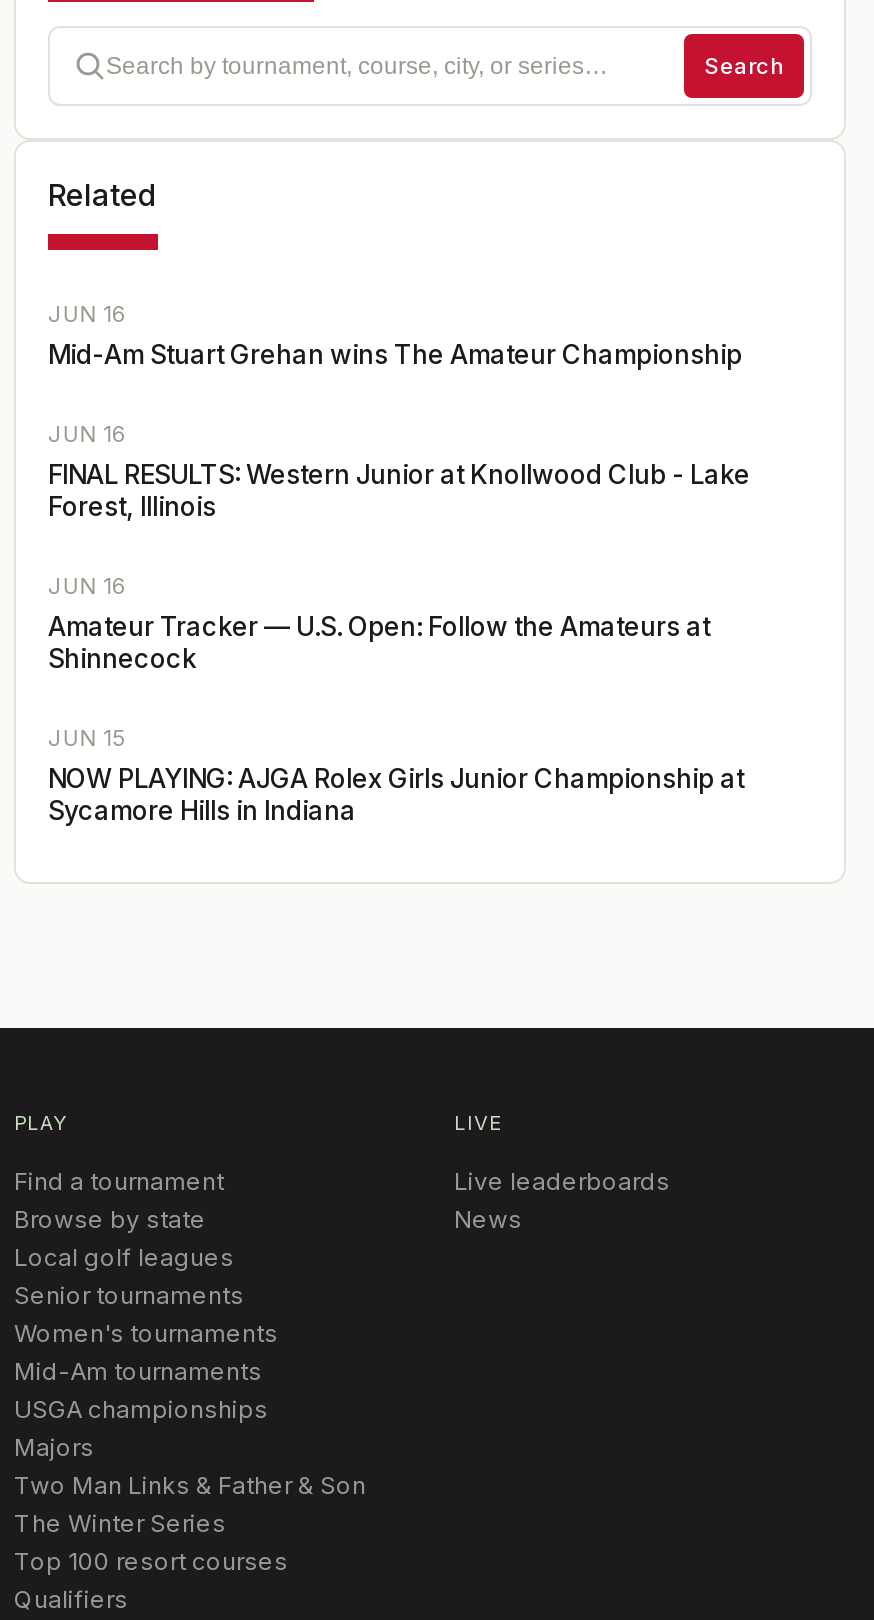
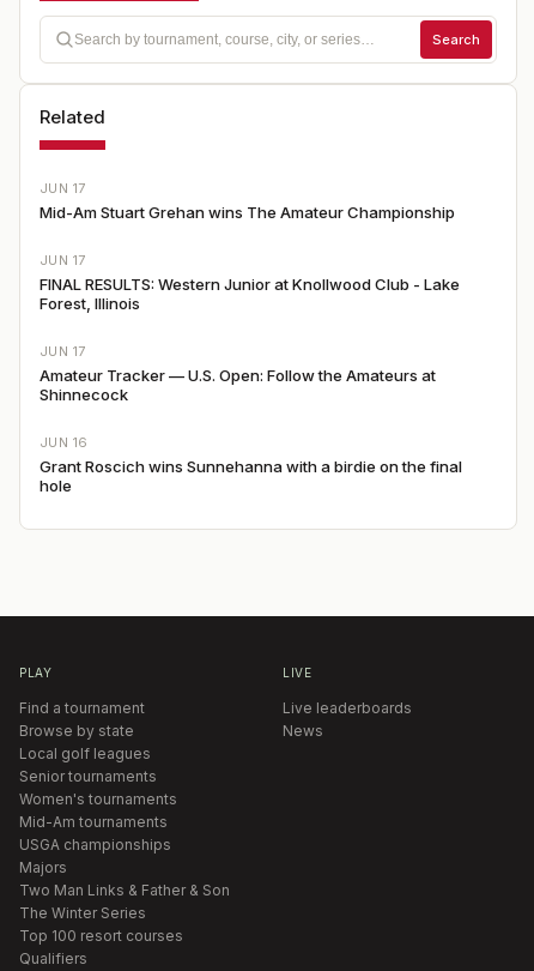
[48,301,129,329] JUN 16 -> [40,180,85,197] JUN 17
[48,421,129,449] JUN 16 -> [40,252,85,269] JUN 17
[48,573,129,601] JUN 16 -> [40,343,85,360] JUN 17
[48,725,744,827] JUN 15 | NOW PLAYING: AJGA Rolex Girls Junior Championship at | Sycamore Hills in Indiana -> [40,434,462,496] JUN 16 | Grant Roscich wins Sunnehanna with a birdie on the final | hole

